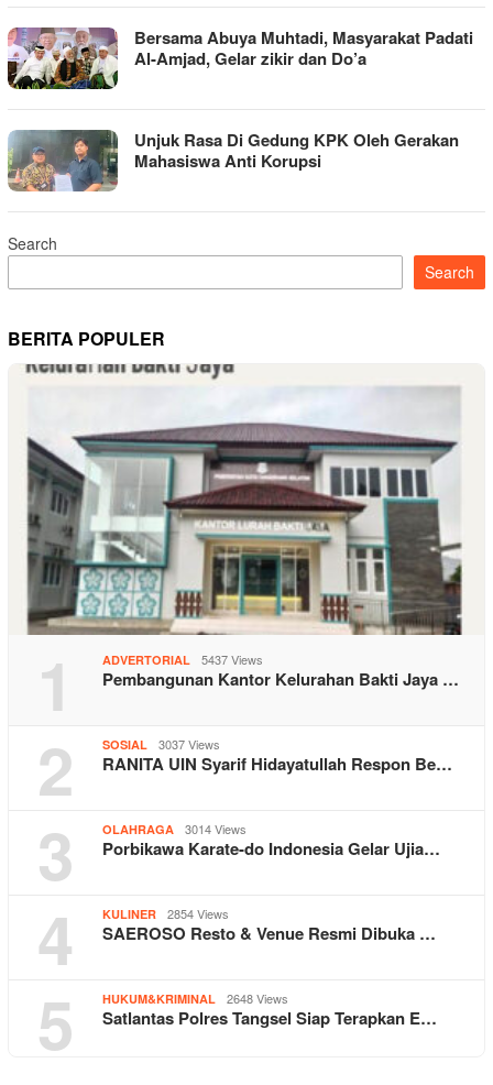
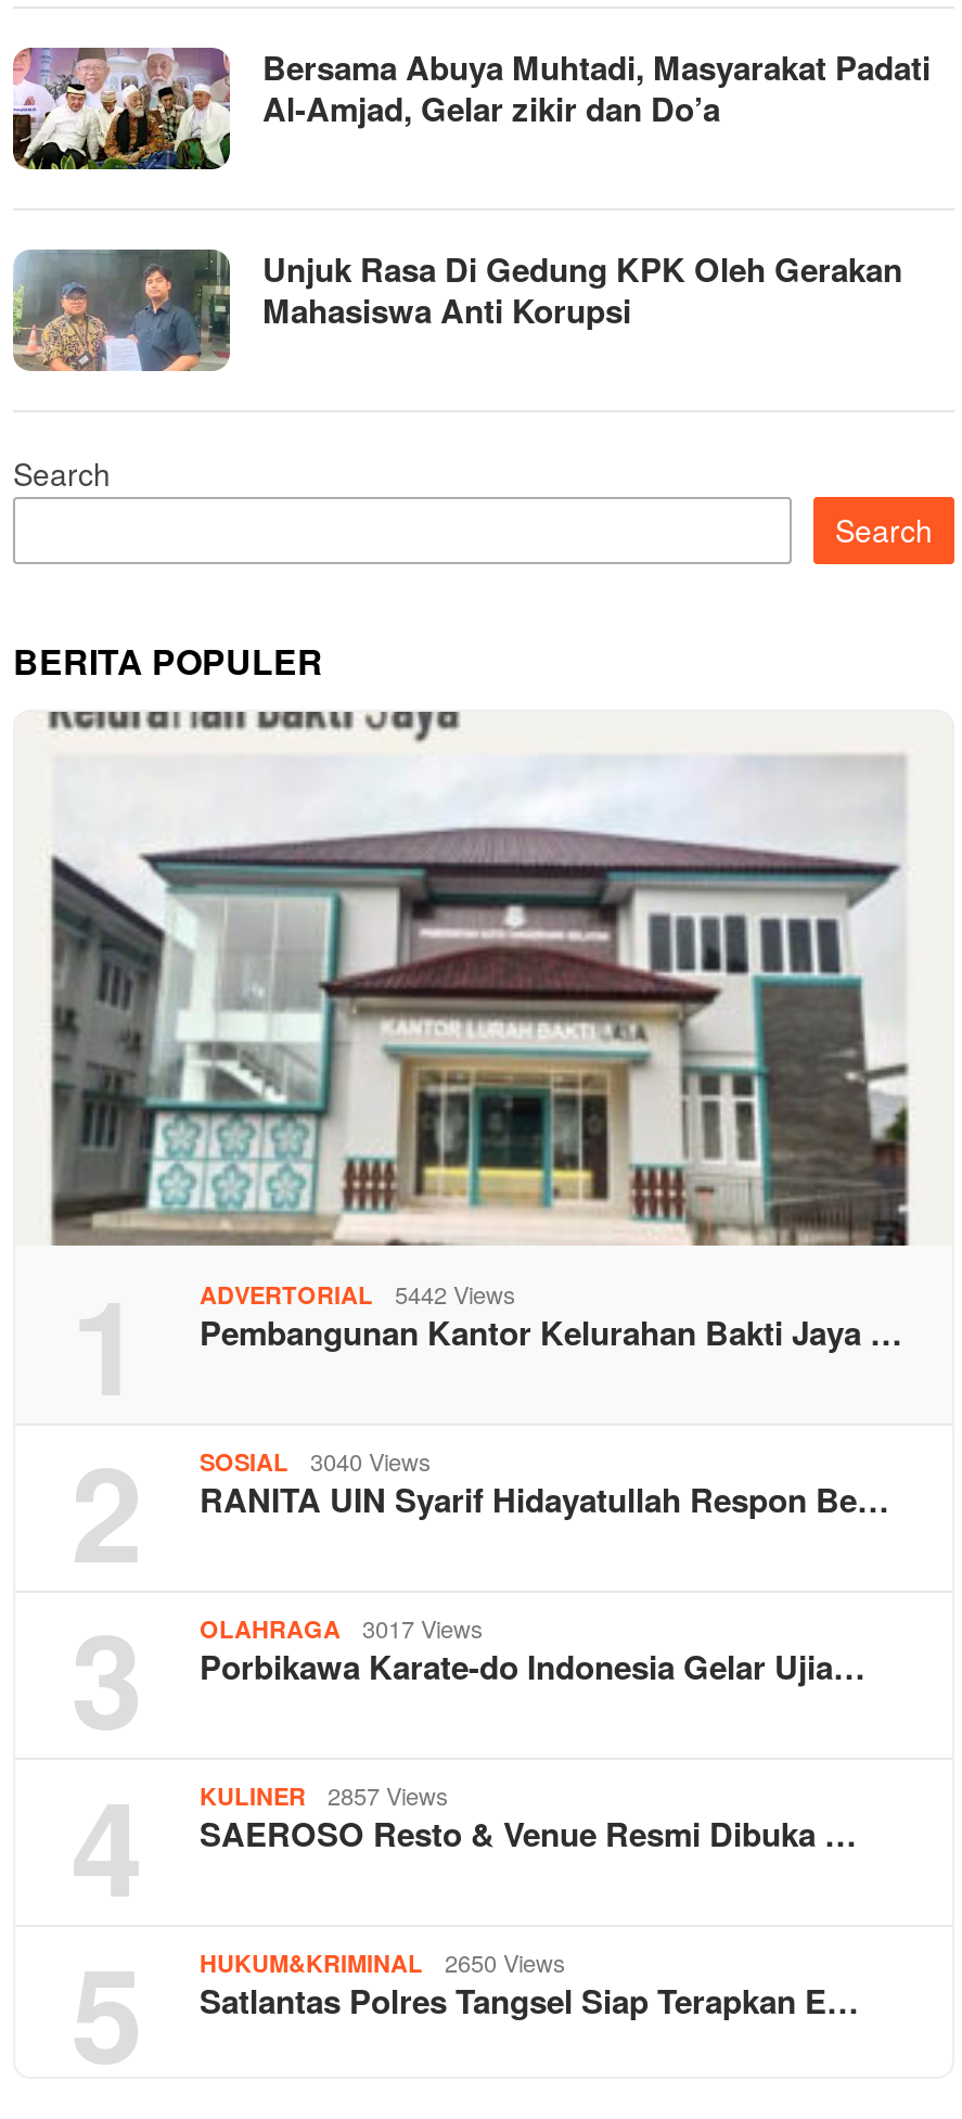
[102,650,263,668] ADVERTORIAL 5437 Views -> [200,1275,516,1310] ADVERTORIAL 5442 Views
[102,735,220,752] SOSIAL 3037 Views -> [200,1442,432,1477] SOSIAL 3040 Views
[102,819,246,837] OLAHRAGA 3014 Views -> [200,1609,484,1644] OLAHRAGA 3017 Views
[102,904,229,922] KULINER 2854 Views -> [200,1777,449,1811] KULINER 2857 Views
[102,989,288,1007] HUKUM&KRIMINAL 2648 Views -> [200,1944,566,1978] HUKUM&KRIMINAL 2650 Views

